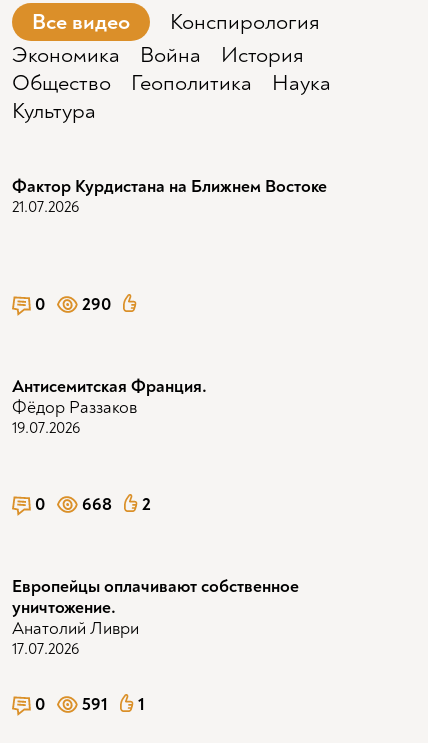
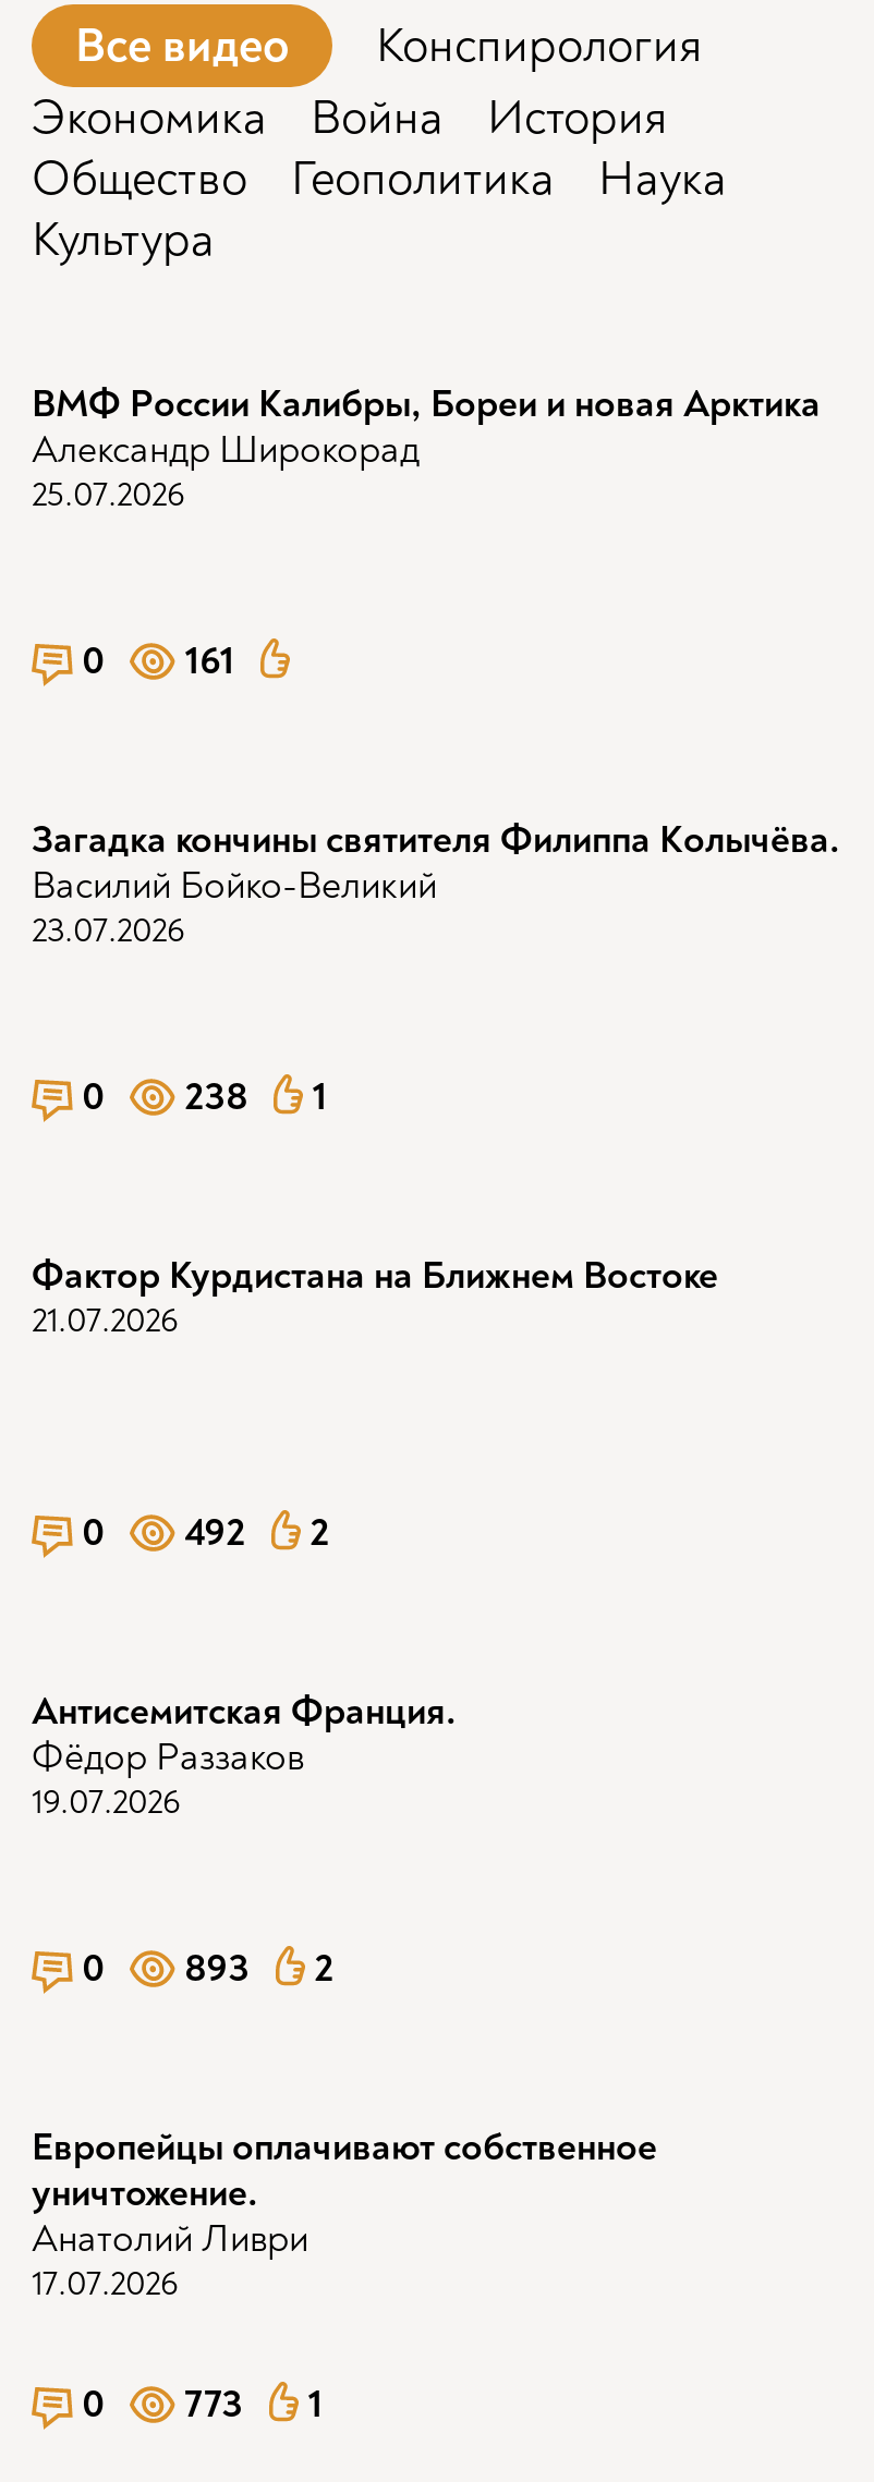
none -> [32,380,821,687] ВМФ России Калибры, Бореи и новая Арктика | Александр Широкорад | 25.07.2026 | 0 | 161
none -> [32,816,840,1123] Загадка кончины святителя Филиппа Колычёва. | Василий Бойко-Великий | 23.07.2026 | 0 | 238 1
[31,293,123,316] 0 290 -> [73,1509,347,1559] 0 492 2
[31,493,159,516] 0 668 2 -> [73,1945,351,1995] 0 893 2
[31,693,153,716] 0 591 1 -> [73,2380,340,2431] 0 773 1

